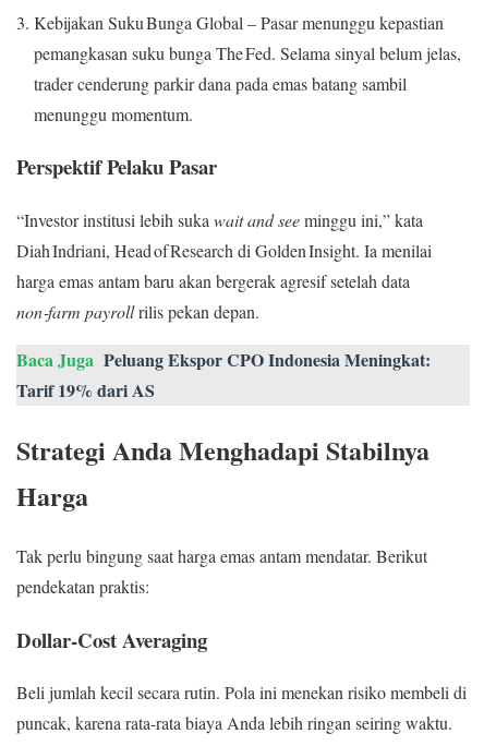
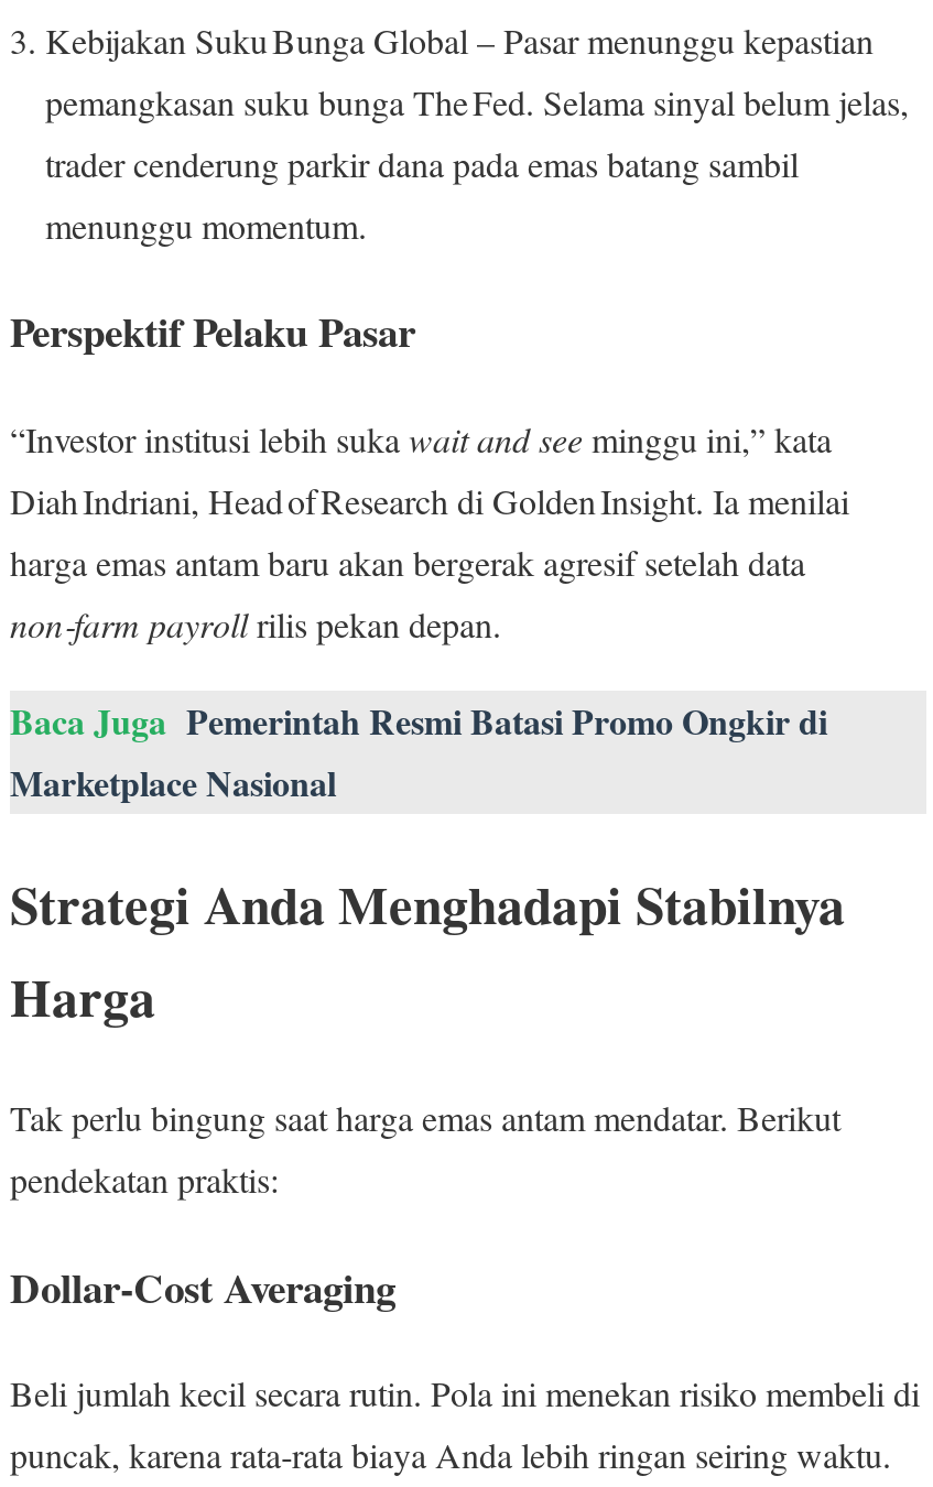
[16,347,431,403] Baca Juga Peluang Ekspor CPO Indonesia Meningkat: | Tarif 19% dari AS -> [10,695,827,808] Baca Juga Pemerintah Resmi Batasi Promo Ongkir di | Marketplace Nasional

